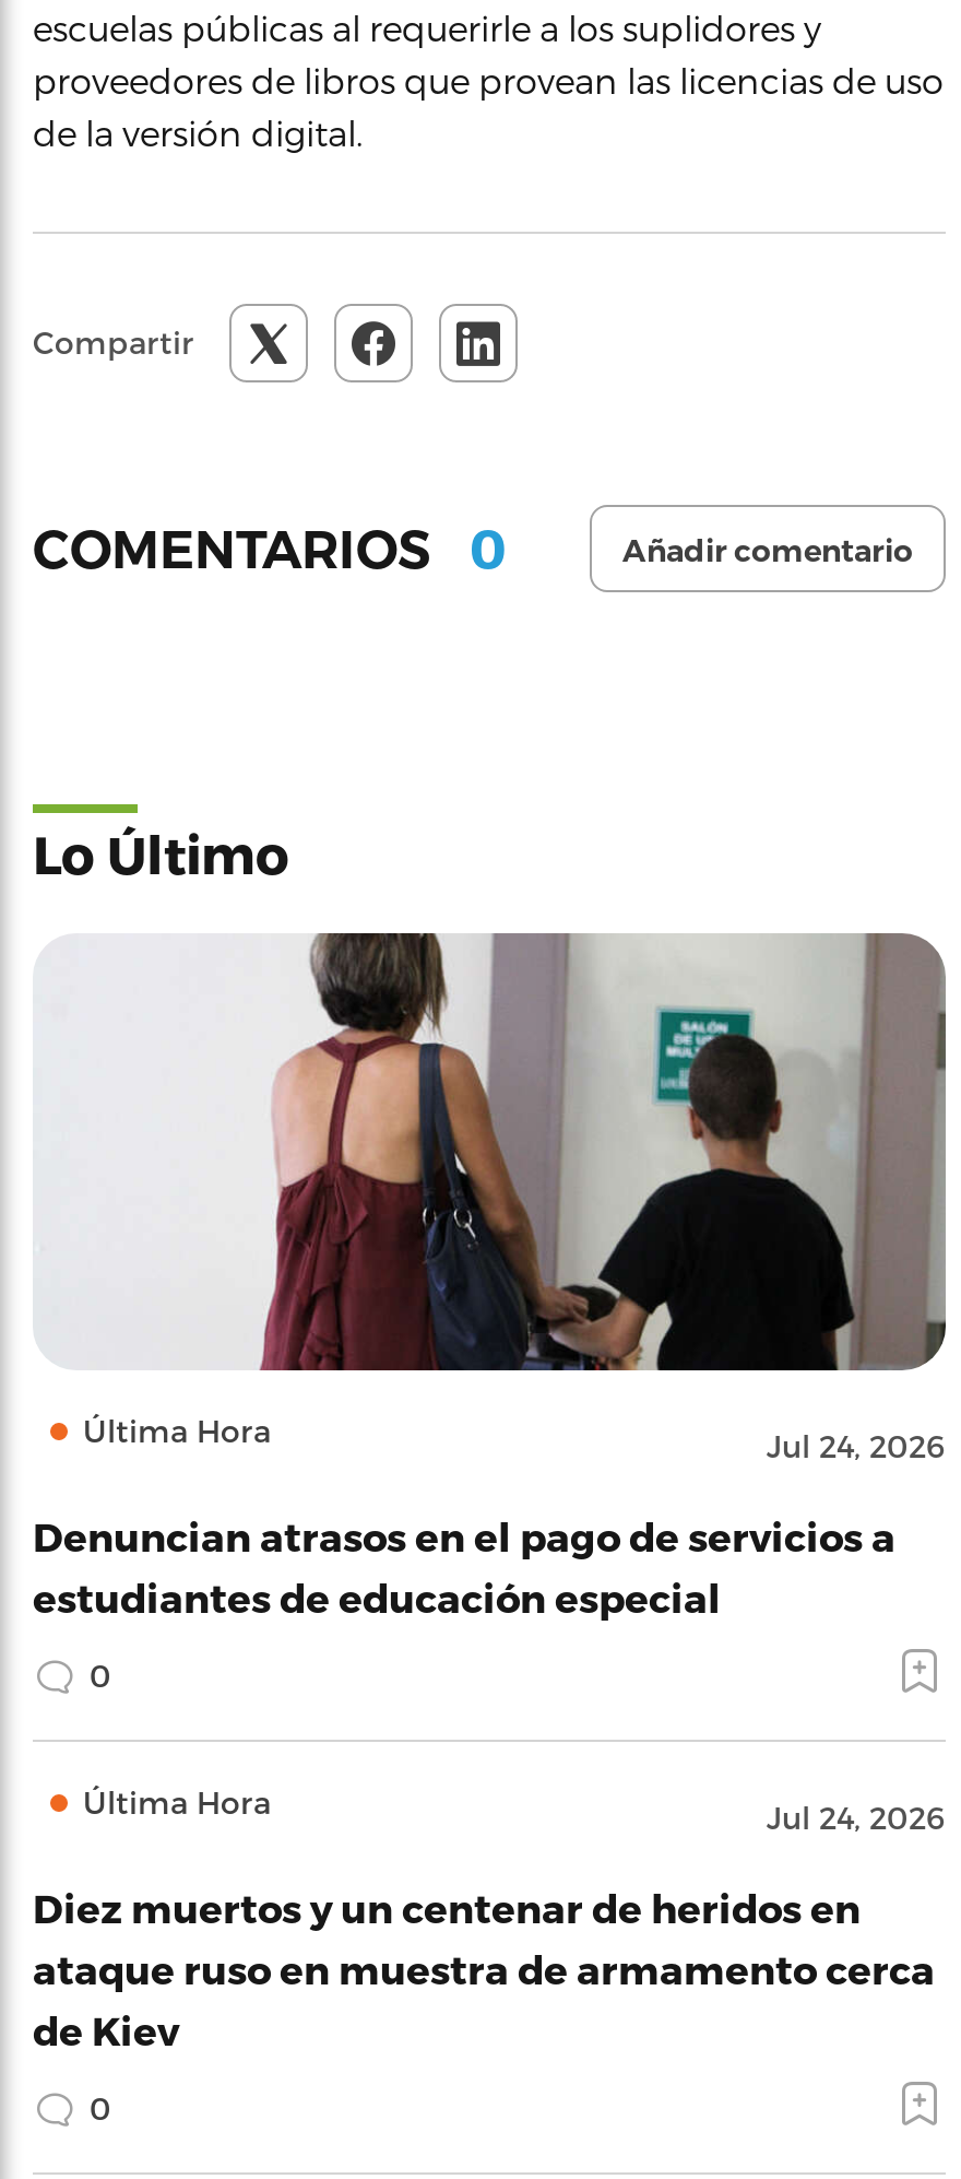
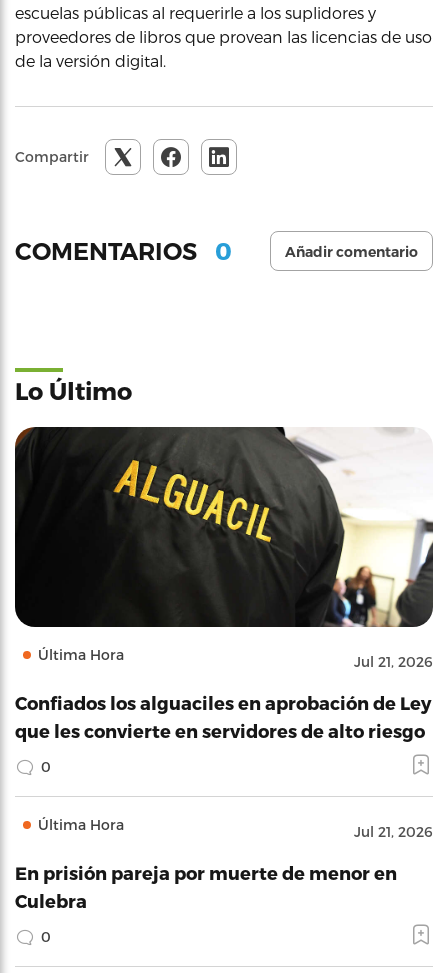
[33,933,948,1464] [image] | Jul 24, 2026 -> [14,426,433,670] [image] | Jul 21, 2026
[33,1512,895,1619] Denuncian atrasos en el pago de servicios a | estudiantes de educación especial -> [15,692,431,741] Confiados los alguaciles en aprobación de Ley | que les convierte en servidores de alto riesgo
[767,1799,946,1836] Jul 24, 2026 -> [354,823,433,840] Jul 21, 2026
[33,1884,935,2052] Diez muertos y un centenar de heridos en | ataque ruso en muestra de armamento cerca | de Kiev -> [15,862,397,911] En prisión pareja por muerte de menor en | Culebra

